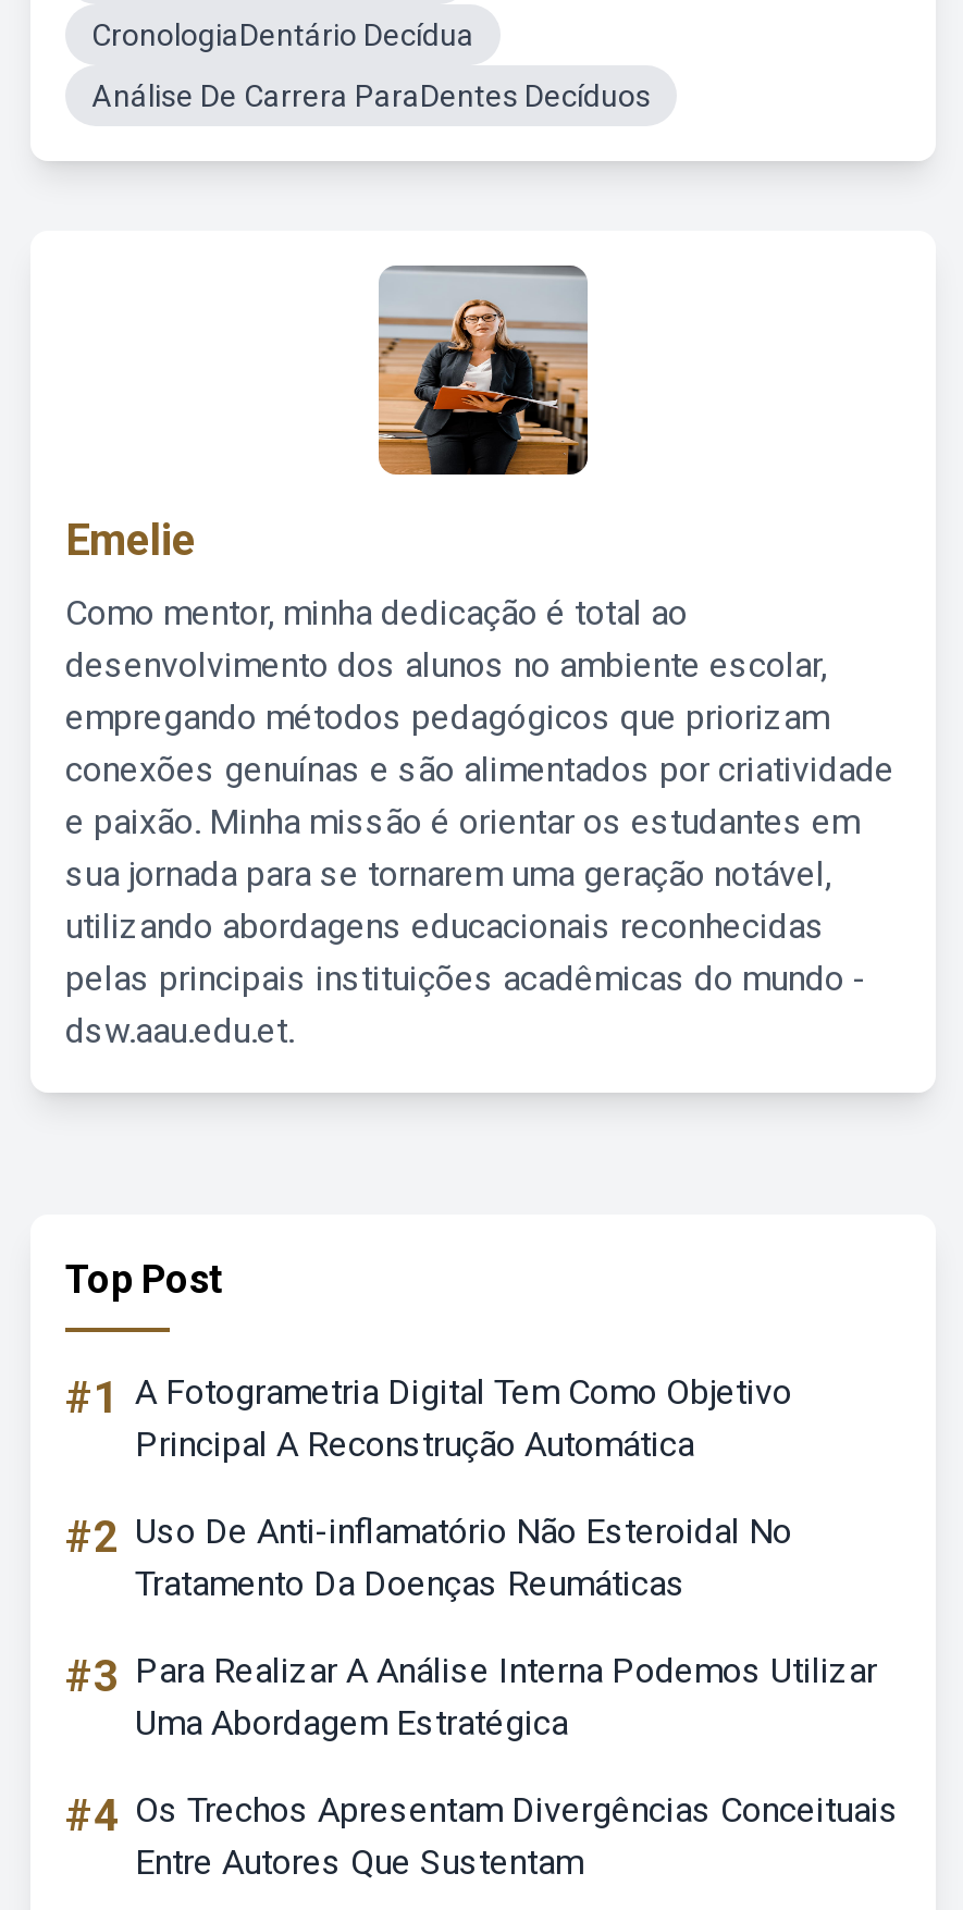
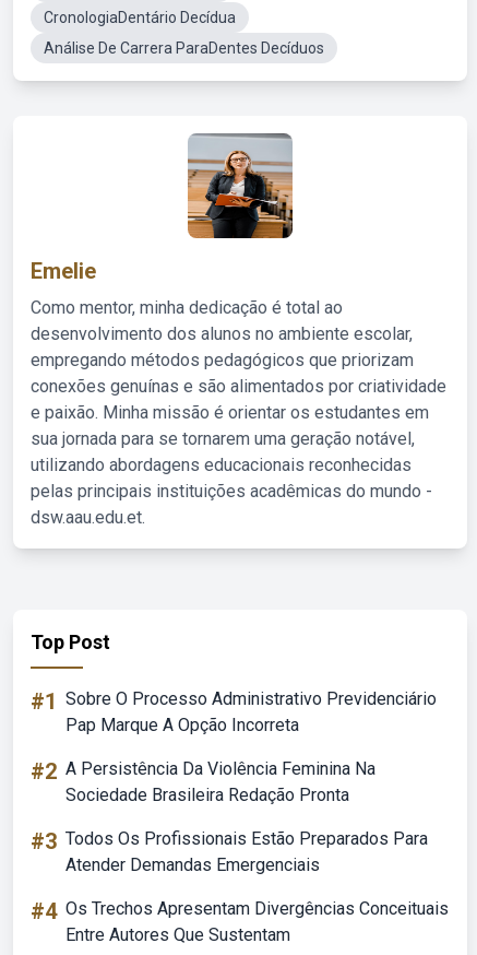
[65,1371,792,1465] #1 A Fotogrametria Digital Tem Como Objetivo | Principal A Reconstrução Automática -> [31,688,437,735] #1 Sobre O Processo Administrativo Previdenciário | Pap Marque A Opção Incorreta
[65,1511,792,1604] #2 Uso De Anti-inflamatório Não Esteroidal No | Tratamento Da Doenças Reumáticas -> [31,758,375,805] #2 A Persistência Da Violência Feminina Na | Sociedade Brasileira Redação Pronta
[65,1650,877,1743] #3 Para Realizar A Análise Interna Podemos Utilizar | Uma Abordagem Estratégica -> [31,828,428,875] #3 Todos Os Profissionais Estão Preparados Para | Atender Demandas Emergenciais

